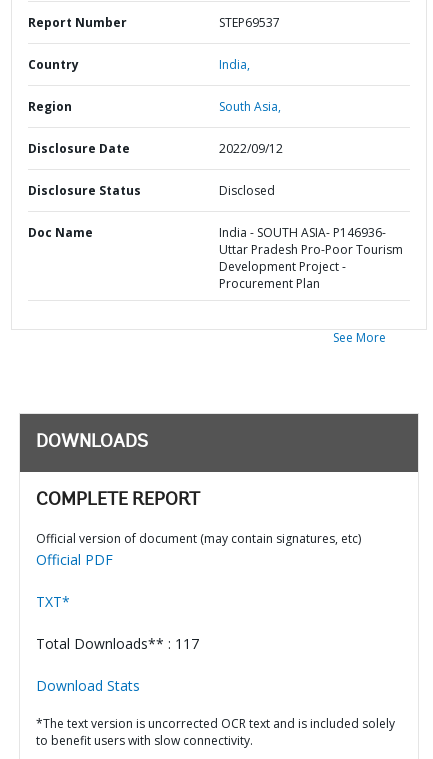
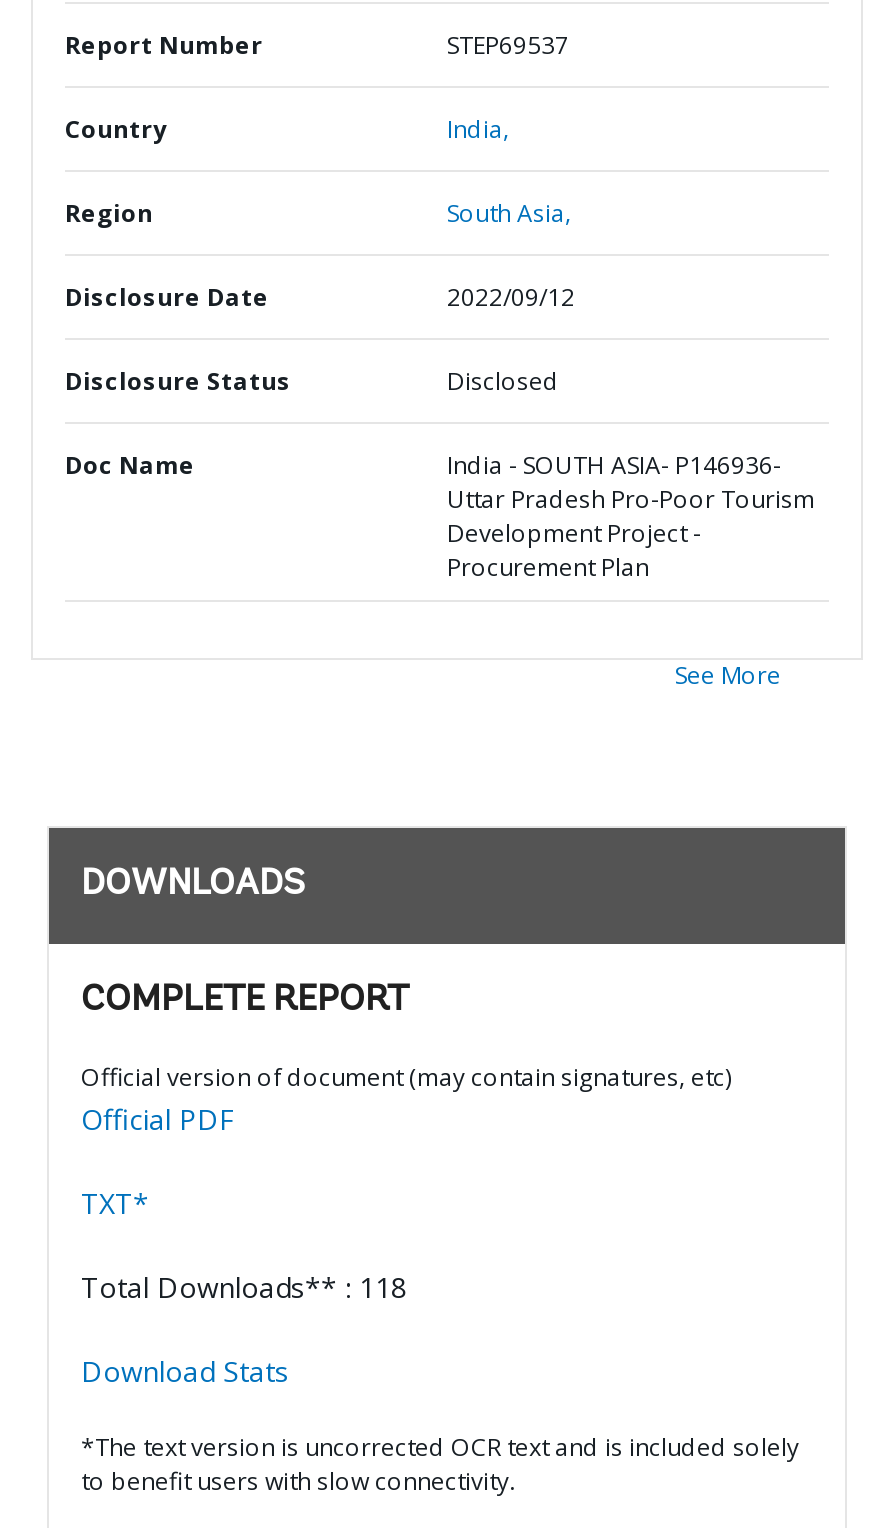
[36,634,199,653] Total Downloads** : 117 -> [81,1268,407,1306] Total Downloads** : 118

